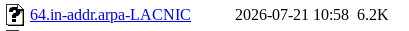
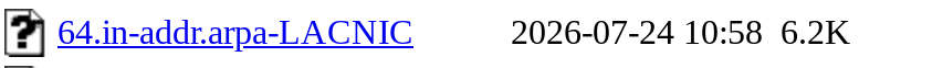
[235,6,389,23] 2026-07-21 10:58 6.2K -> [511,14,851,51] 2026-07-24 10:58 6.2K

